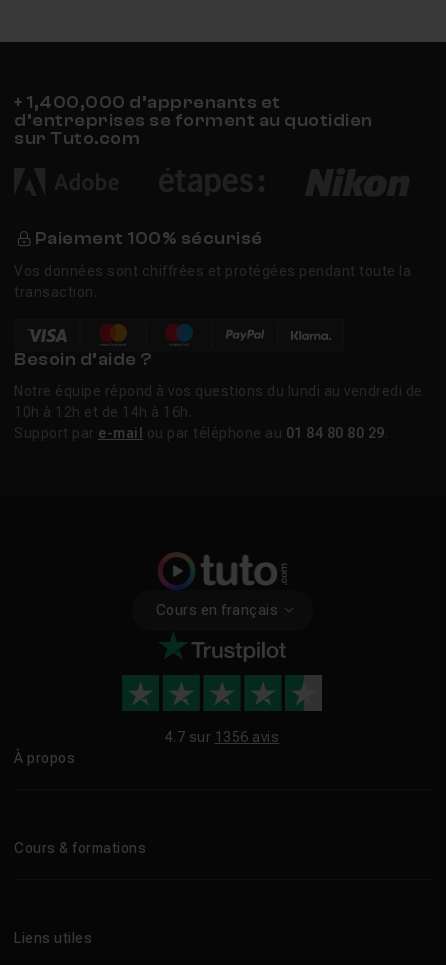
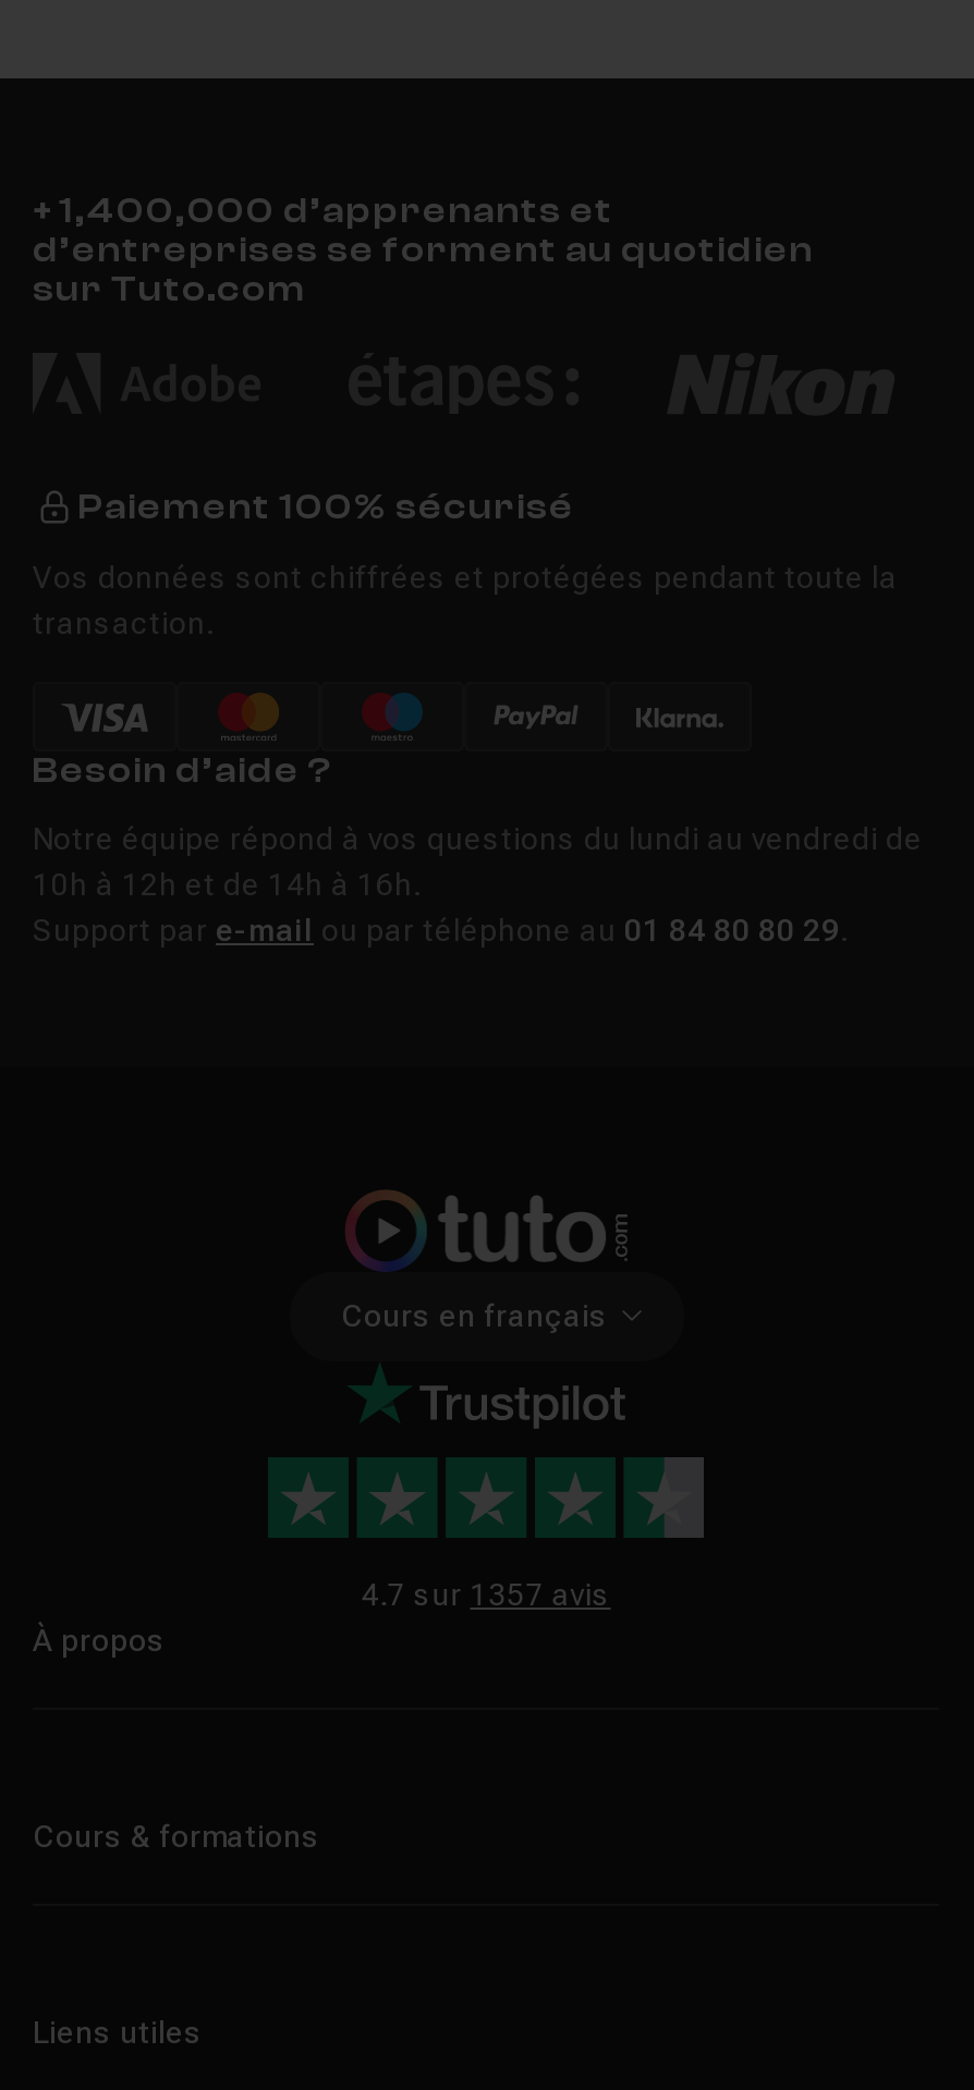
[165,729,279,745] 4.7 sur 1356 avis -> [361,1576,611,1611] 4.7 sur 1357 avis

